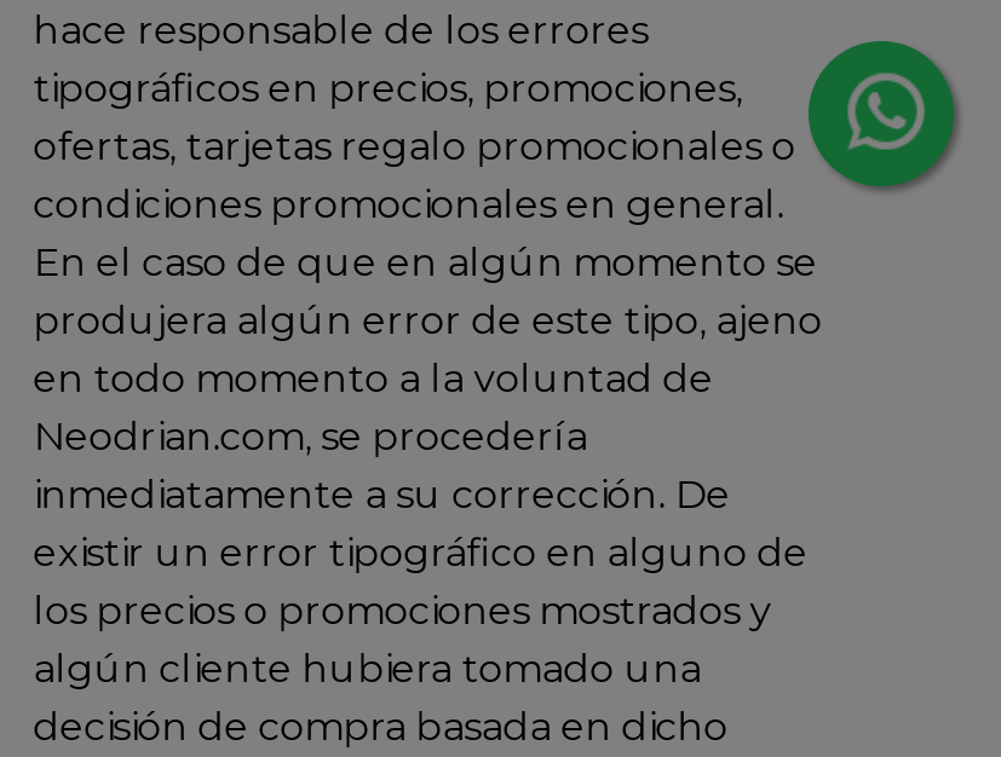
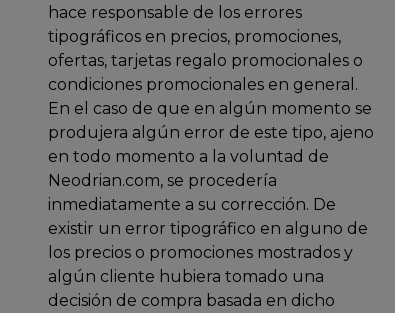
[806,39,961,193] [image] -> none

